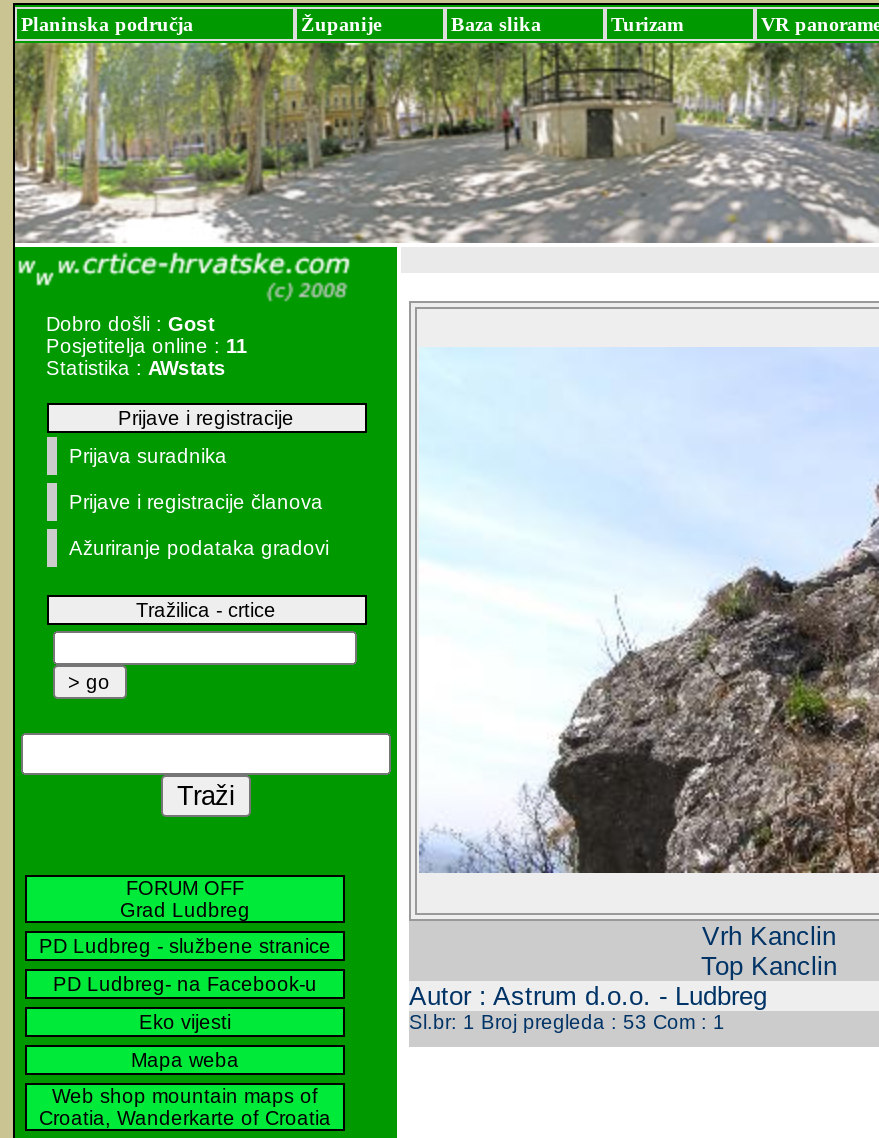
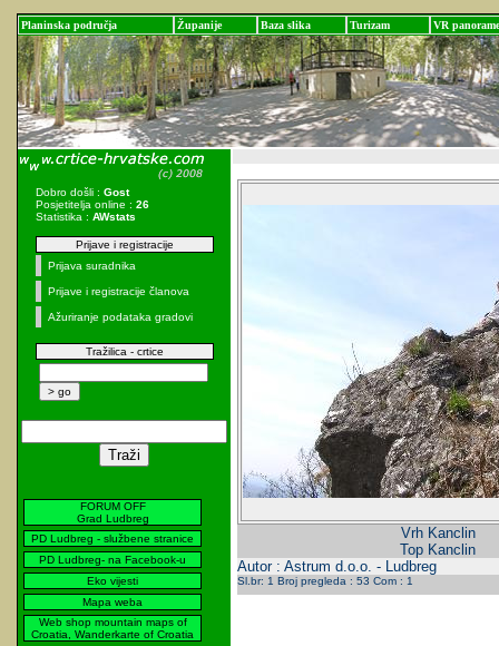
[46,335,248,357] Posjetitelja online : 11 -> [35,198,149,211] Posjetitelja online : 26

